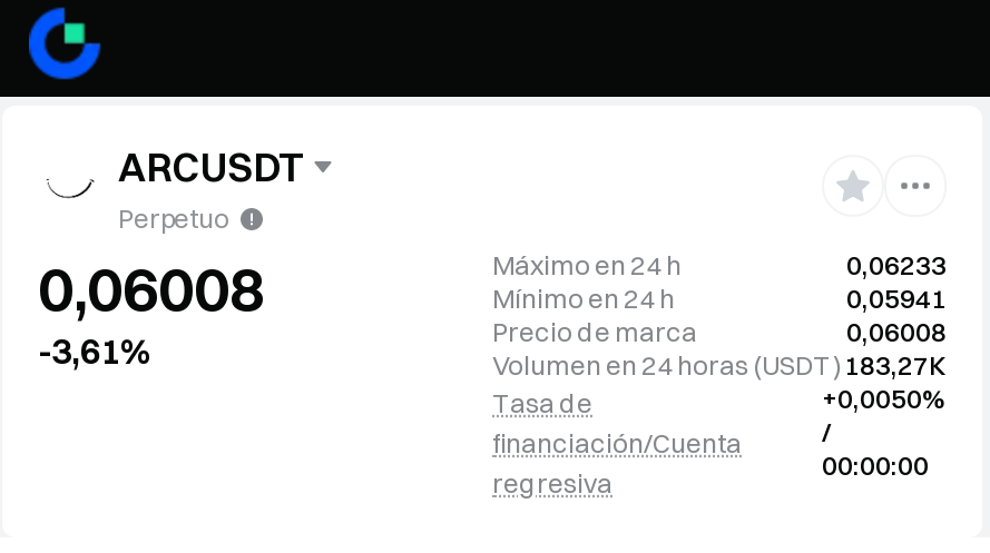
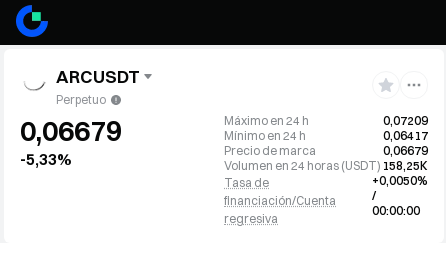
[38,250,265,326] 0,06008 -> [20,114,122,148] 0,06679
[846,248,947,282] 0,06233 -> [383,113,428,128] 0,07209
[846,282,947,315] 0,05941 -> [383,128,428,143] 0,06417
[846,315,947,348] 0,06008 -> [383,143,428,158] 0,06679
[38,328,154,373] -3,61% -> [20,149,72,169] -5,33%
[492,348,947,382] Volumen en 24 horas (USDT) 183,27K -> [224,158,428,173] Volumen en 24 horas (USDT) 158,25K

